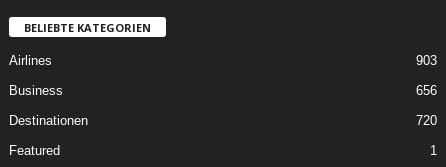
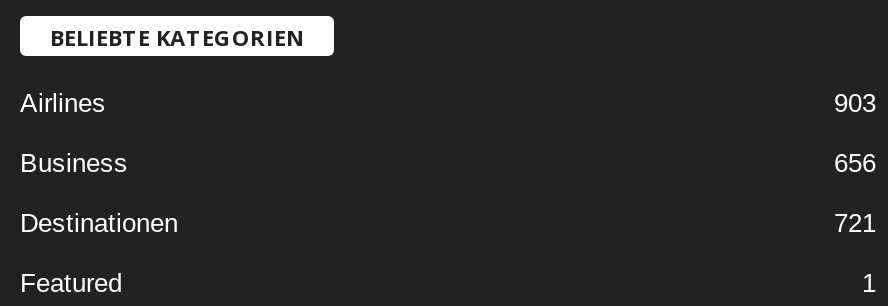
[416,112,437,127] 720 -> [834,207,876,237] 721

